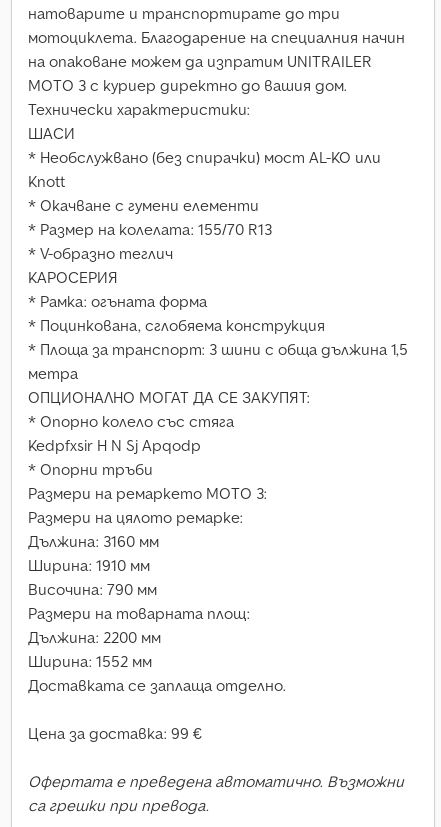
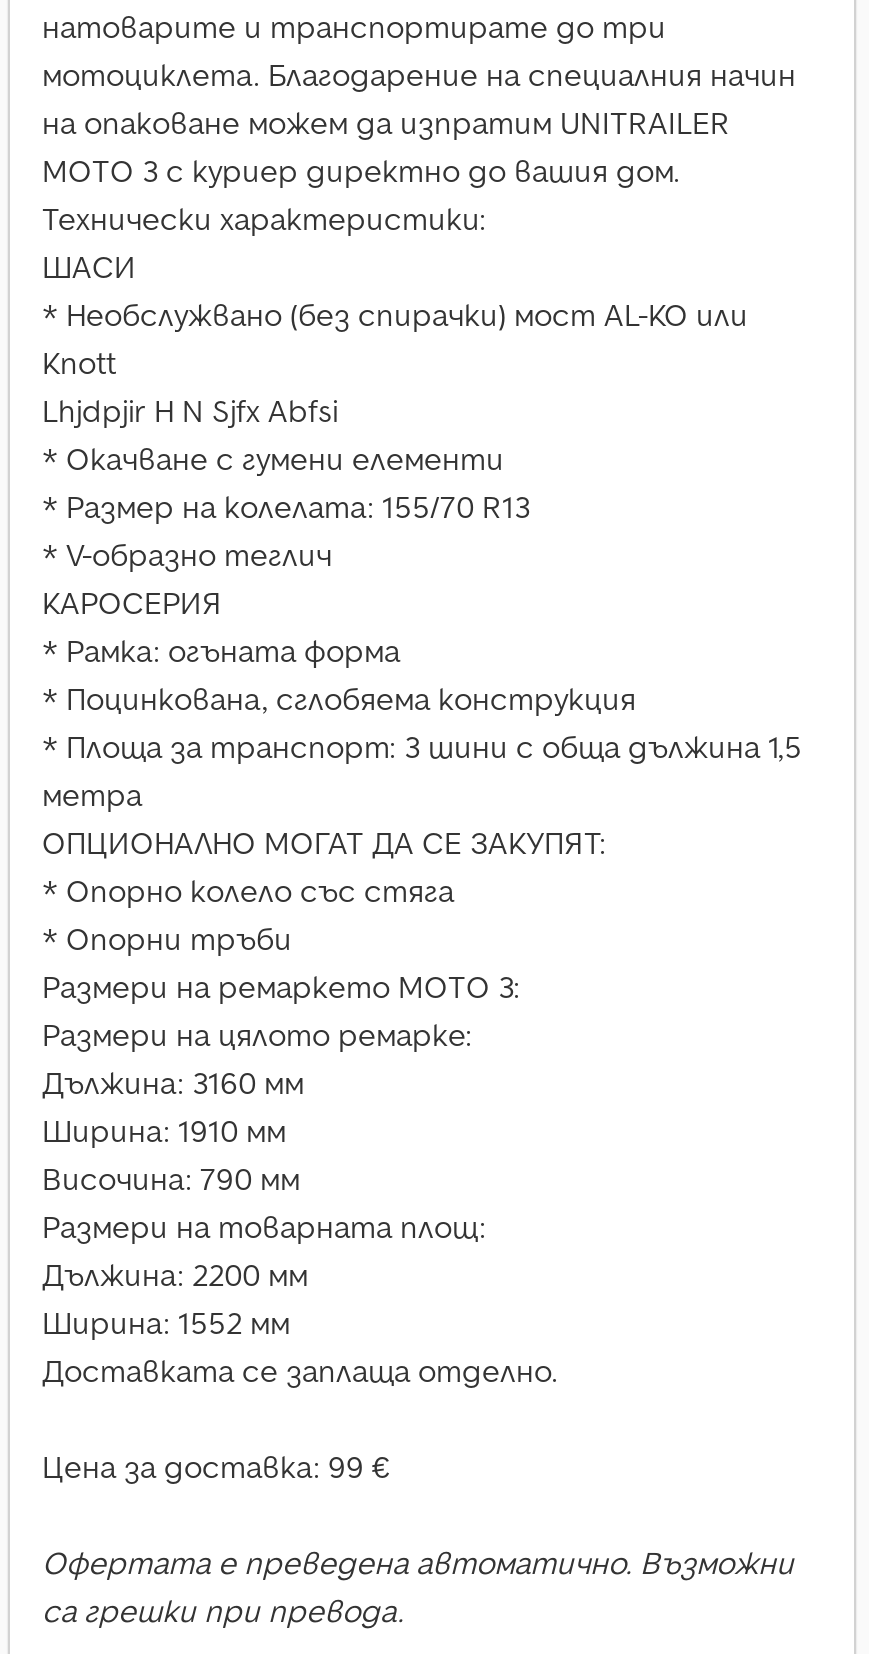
none -> [42,390,338,430] Lhjdpjir H N Sjfx Abfsi
moved [28,195,408,431] -> [42,438,802,910]: * Окачване с гумени елементи | * Размер на колелата: 155/70 R13 | * V-образно теглич | ... | ОПЦИОНАЛНО МОГАТ ДА СЕ ЗАКУПЯТ: | * Опорно колело със стяга
[28,435,201,455] Kedpfxsir H N Sj Apqodp -> none

